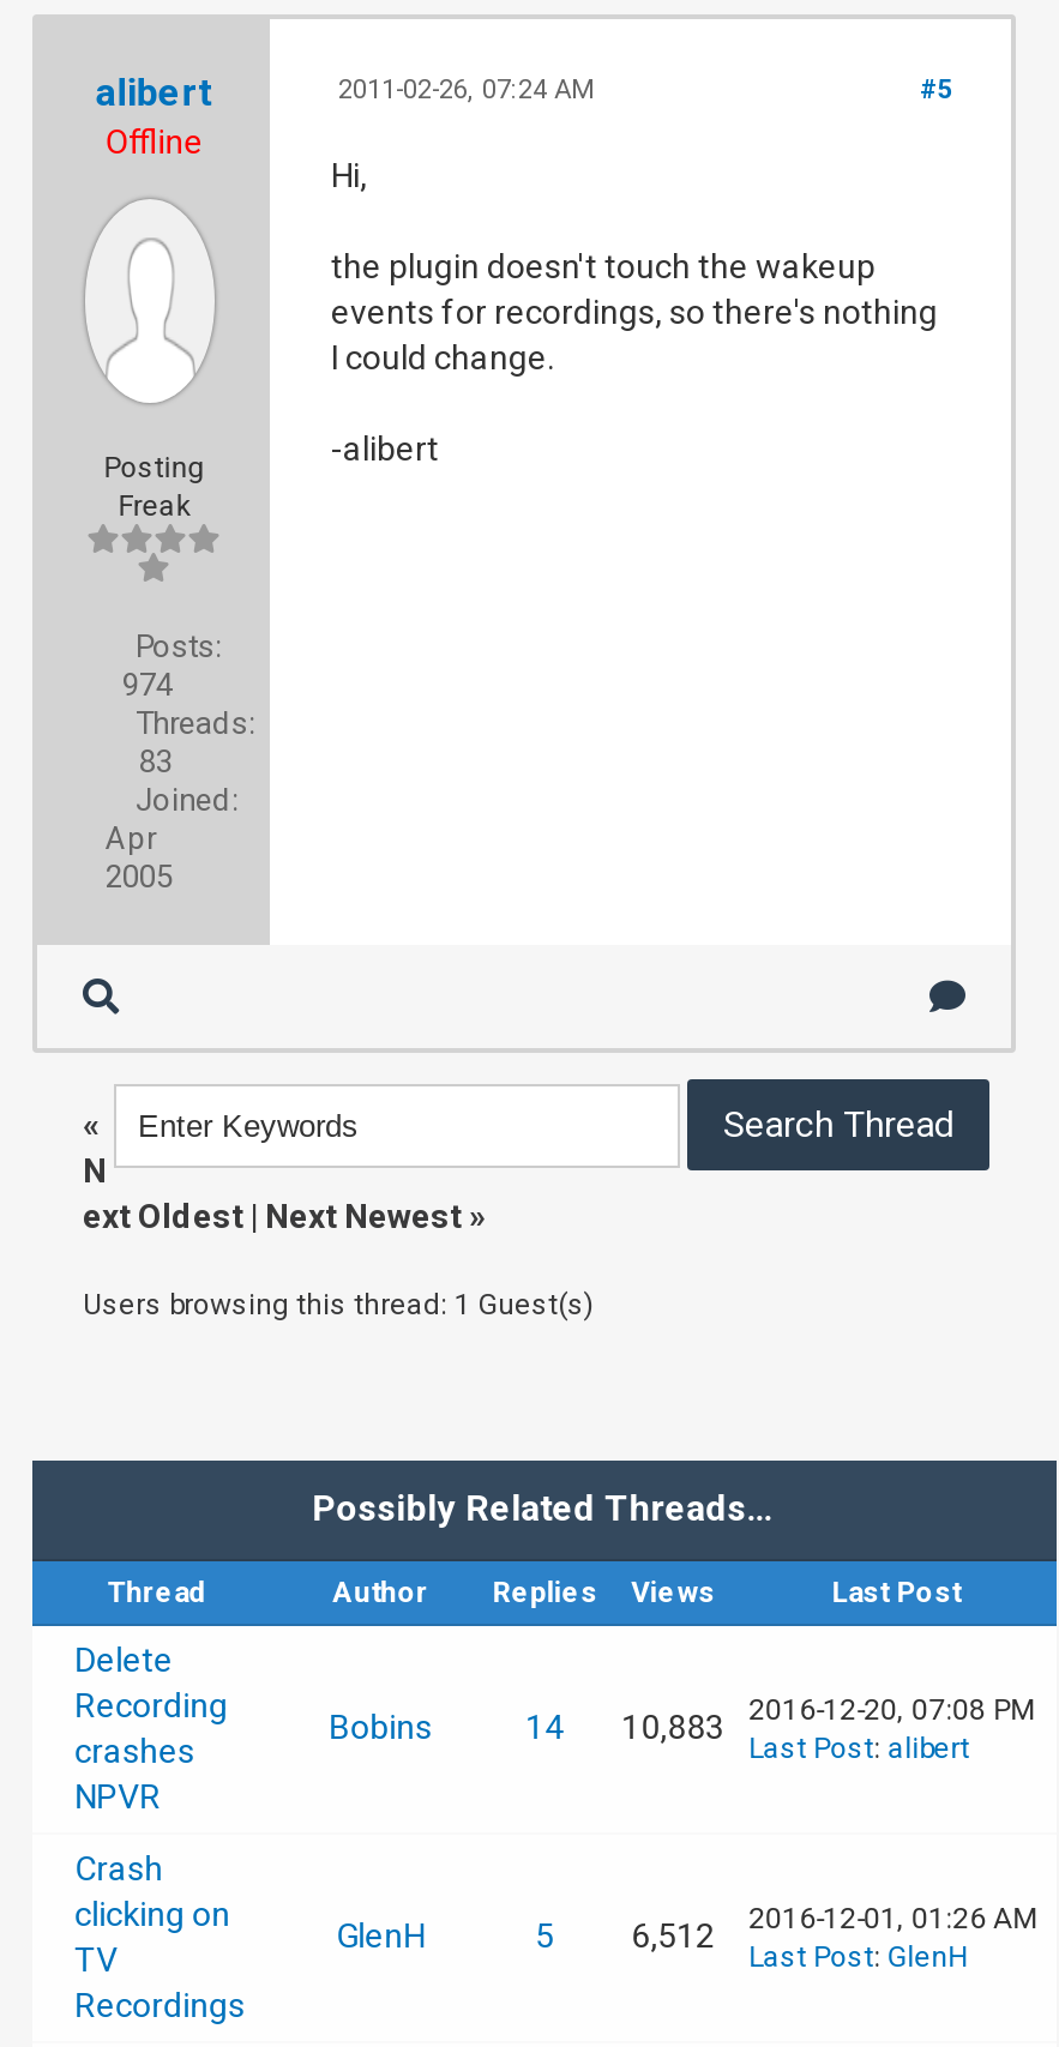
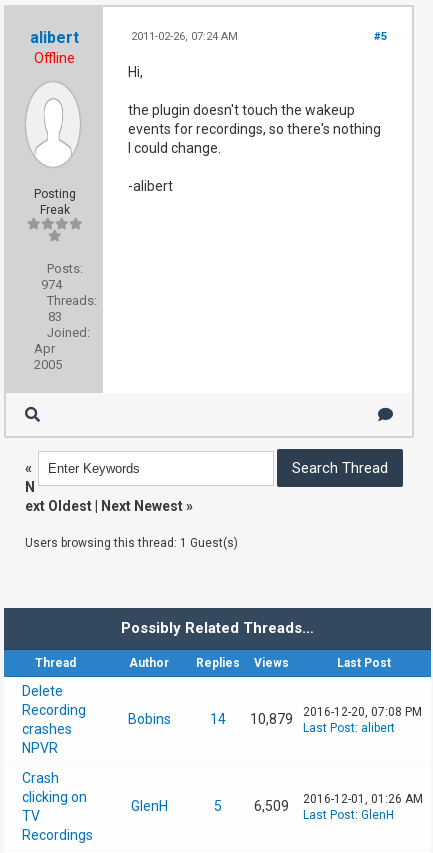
[526,1693,1034,1746] 14 10,883 2016-12-20, 07:08 PM -> [210,705,422,727] 14 10,879 2016-12-20, 07:08 PM
[631,1902,1036,1955] 6,512 2016-12-01, 01:26 AM -> [254,792,423,814] 6,509 2016-12-01, 01:26 AM

